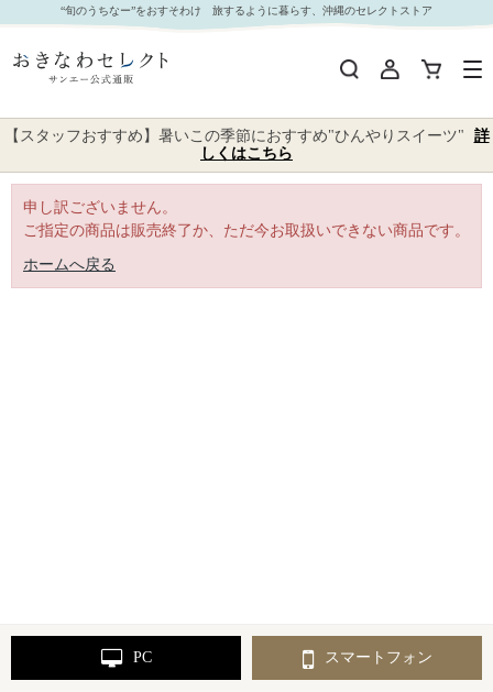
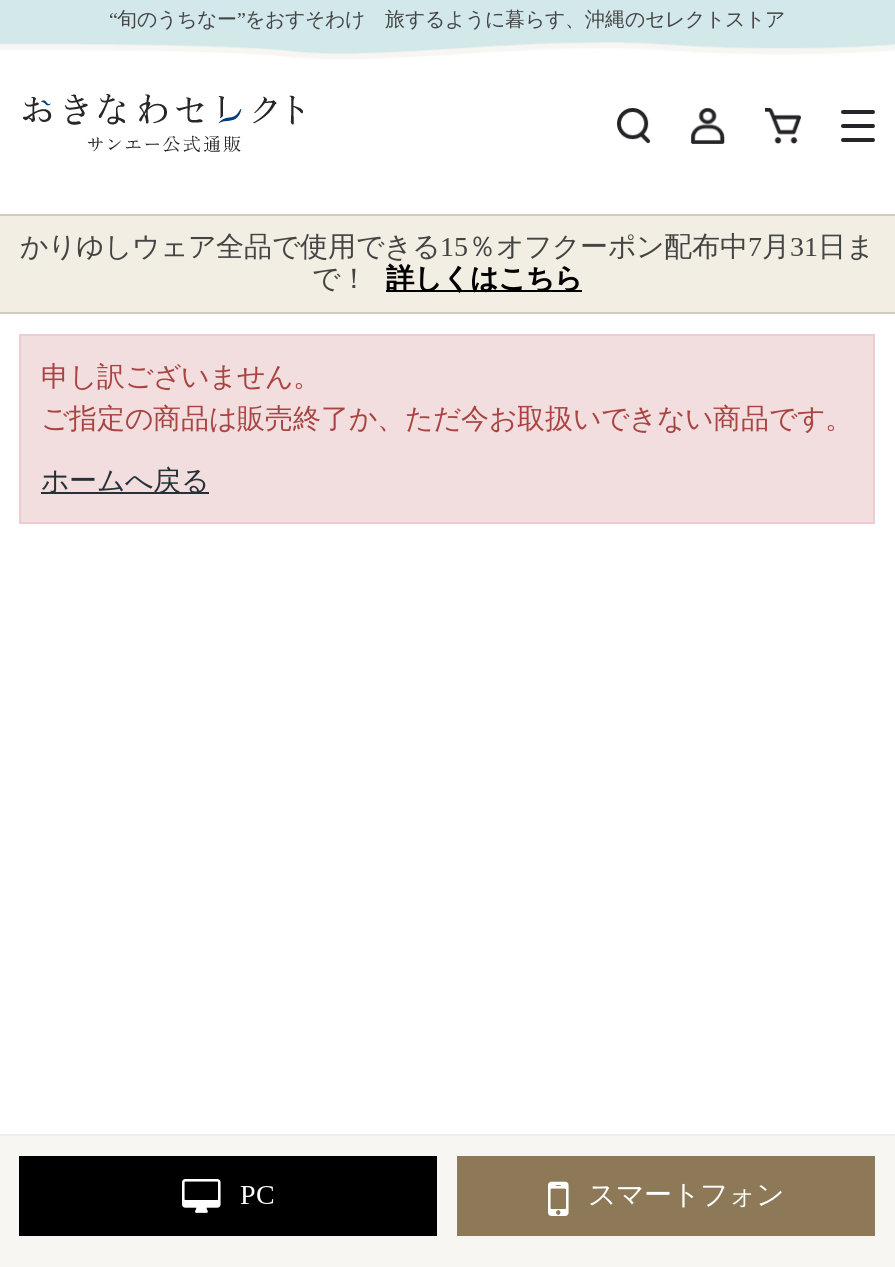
[4,128,489,162] 【スタッフおすすめ】暑いこの季節におすすめ"ひんやりスイーツ" 詳 | しくはこちら -> [20,232,874,294] かりゆしウェア全品で使用できる15％オフクーポン配布中7月31日ま | で！ 詳しくはこちら

